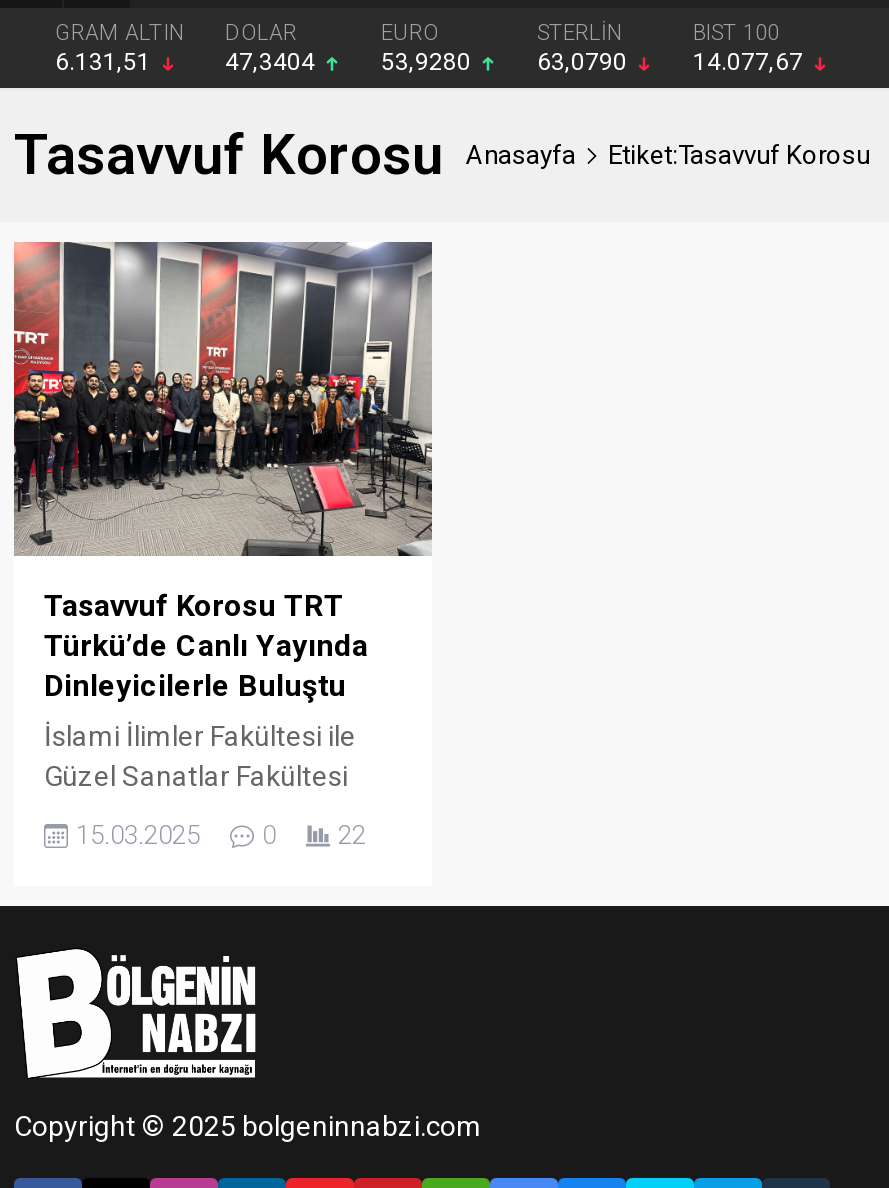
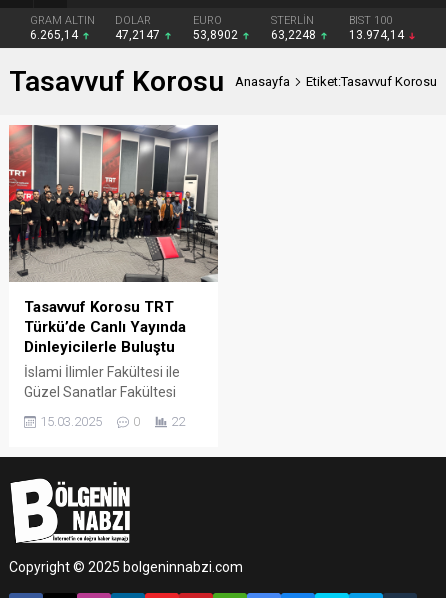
[55,48,157,76] 6.131,51 -> [29,28,80,42] 6.265,14
[225,48,321,76] 47,3404 -> [114,28,162,42] 47,2147
[381,48,477,76] 53,9280 -> [192,28,240,42] 53,8902
[537,48,633,76] 63,0790 -> [270,28,318,42] 63,2248
[693,48,809,76] 14.077,67 -> [348,28,406,42] 13.974,14

